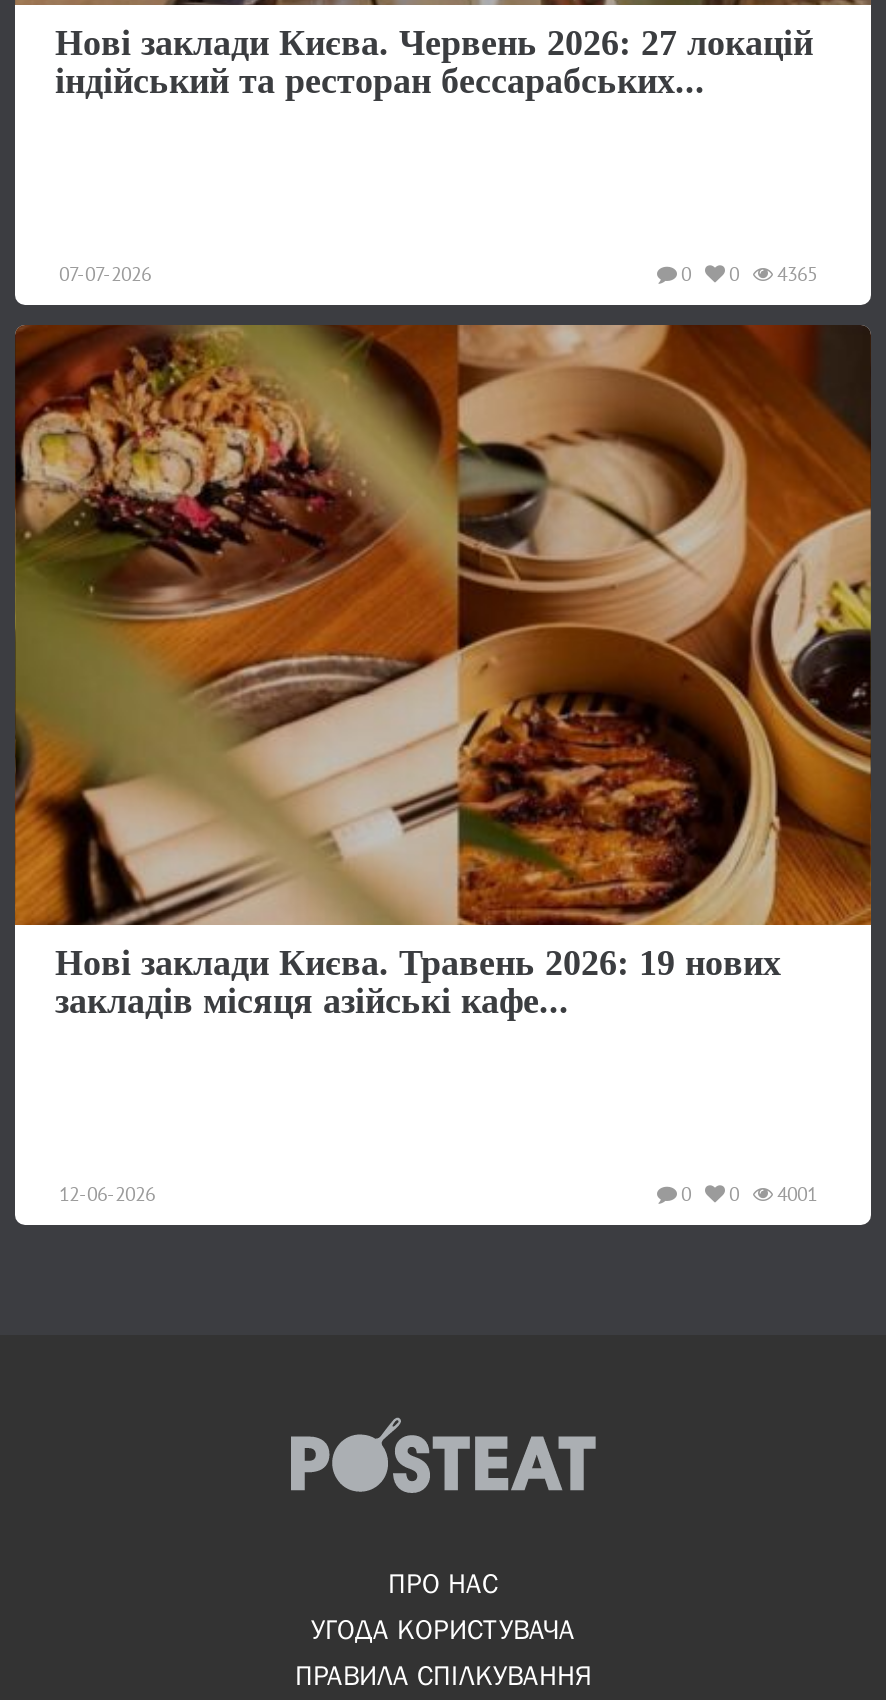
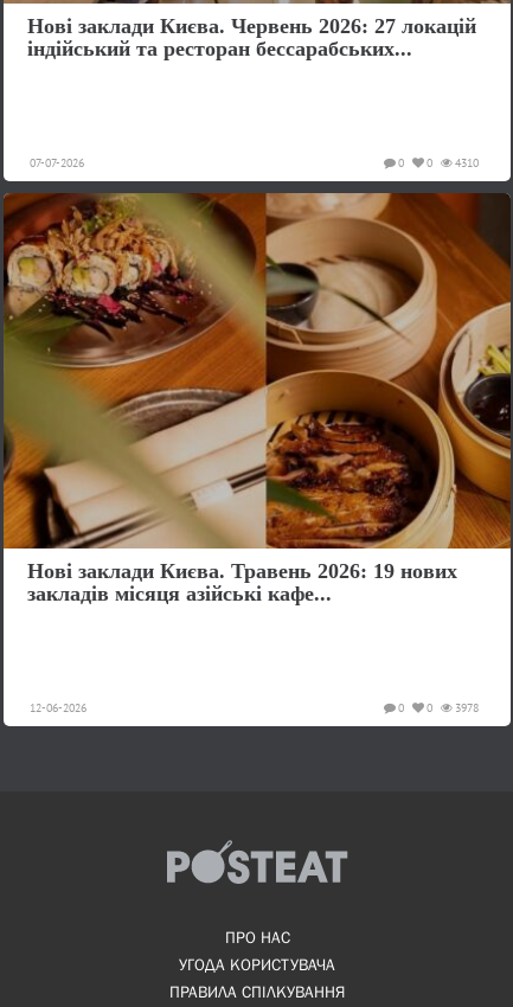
[681,261,817,287] 0 0 4365 -> [398,155,479,170] 0 0 4310
[681,1181,817,1207] 0 0 4001 -> [398,700,479,715] 0 0 3978

